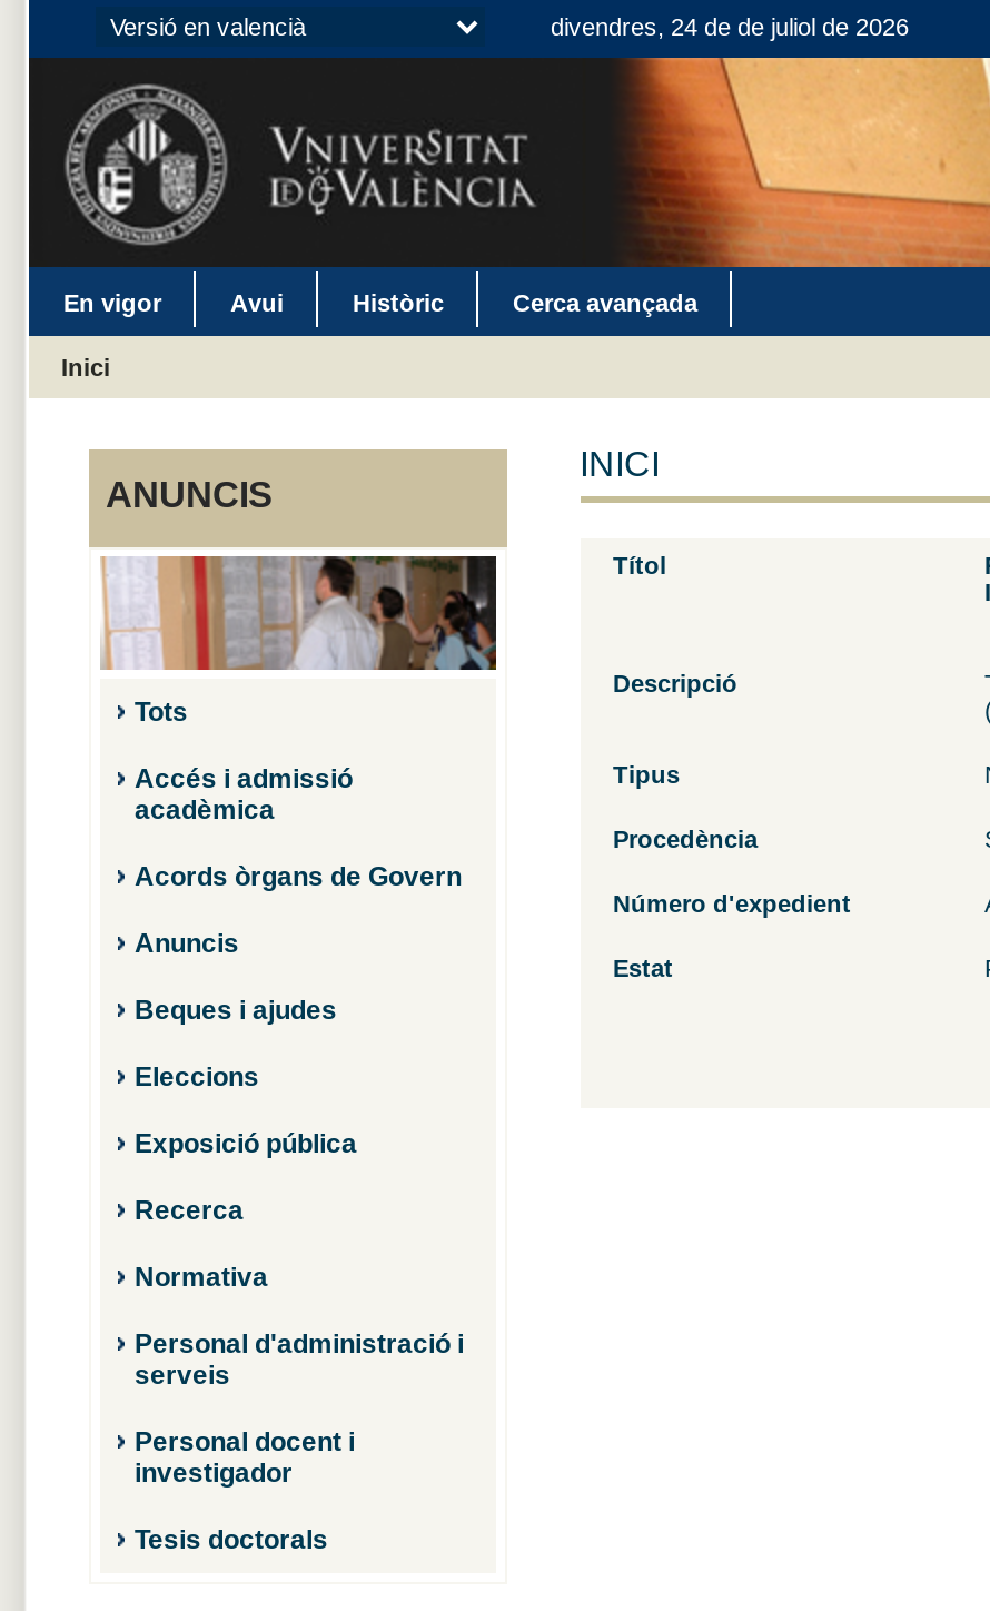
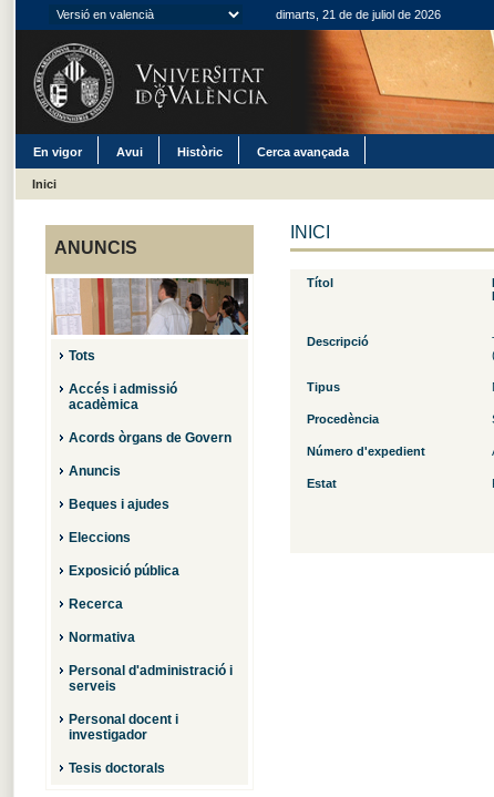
[551,13,909,40] divendres, 24 de de juliol de 2026 -> [275,8,440,21] dimarts, 21 de de juliol de 2026

